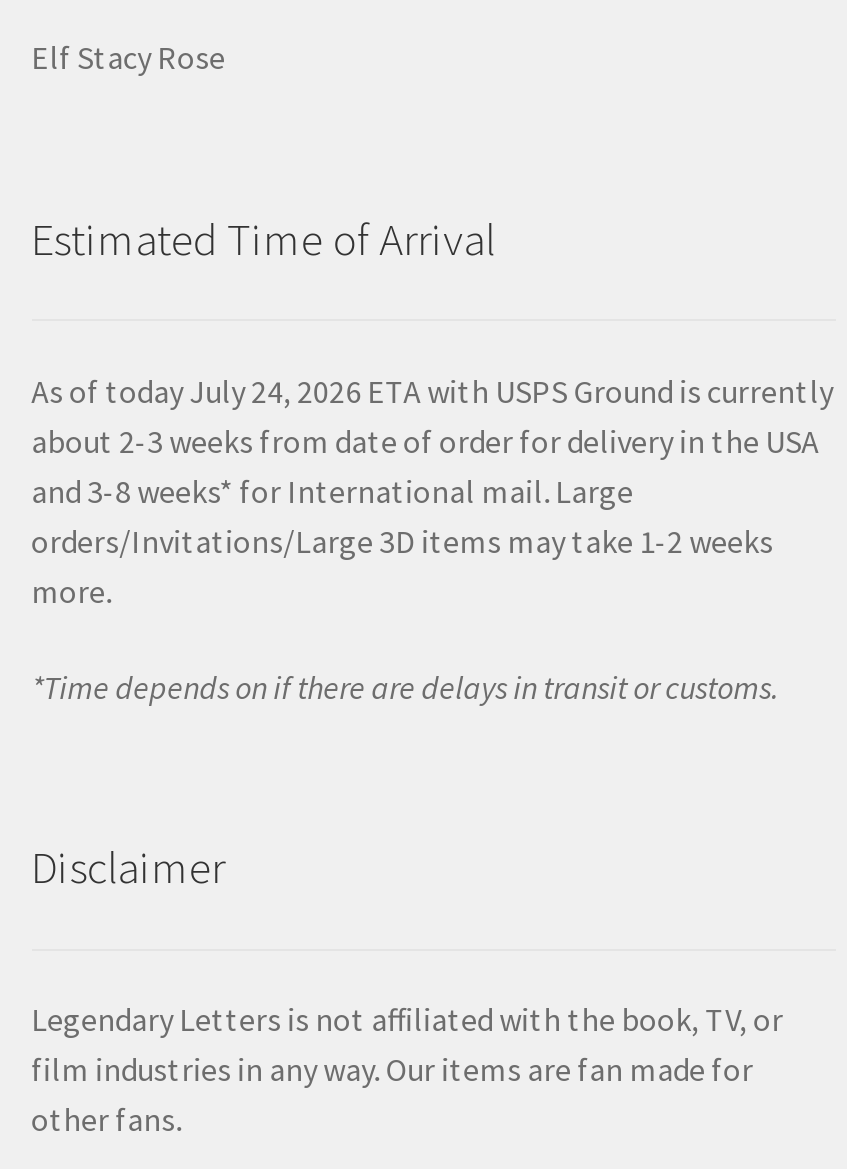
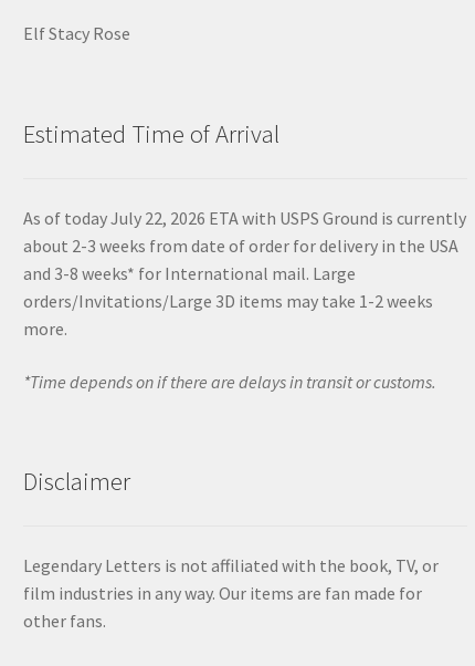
[31,371,833,411] As of today July 24, 2026 ETA with USPS Ground is currently -> [23,207,466,229] As of today July 22, 2026 ETA with USPS Ground is currently

